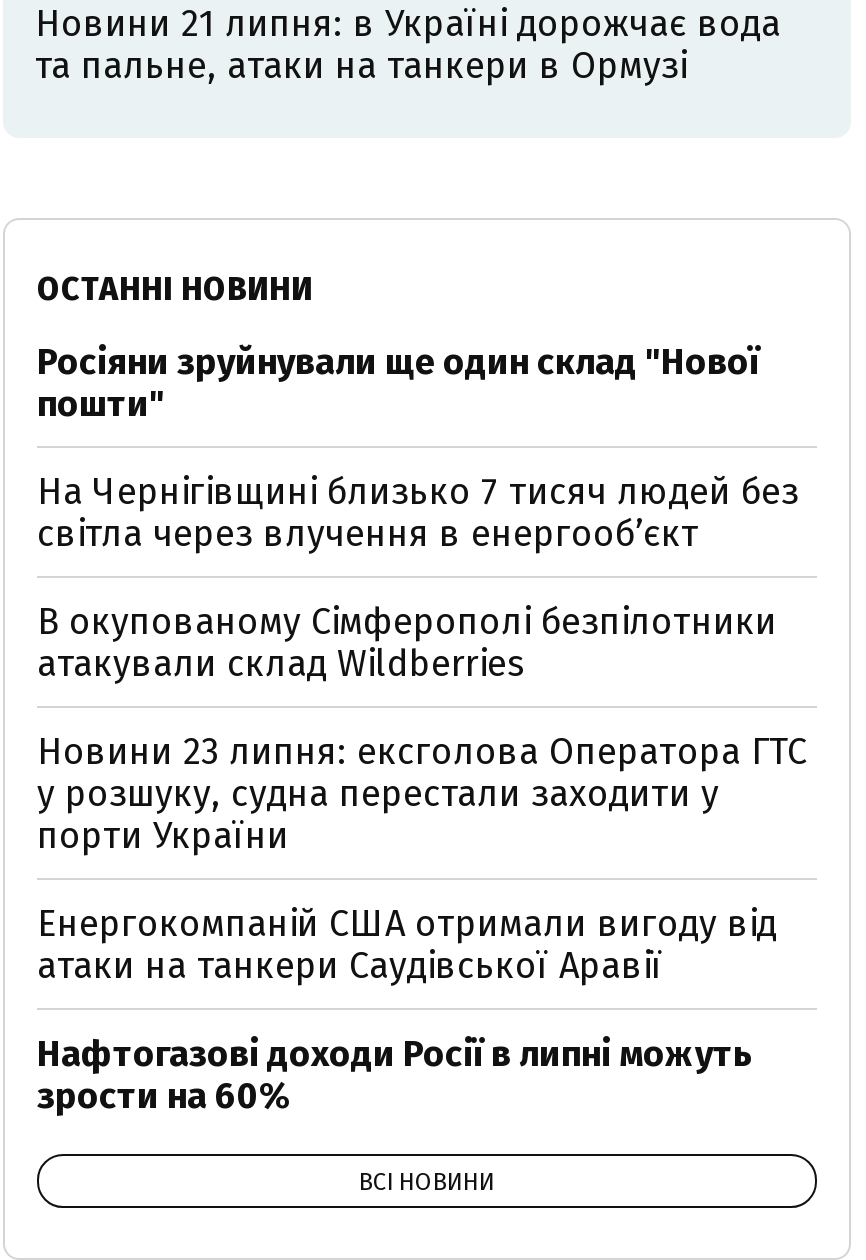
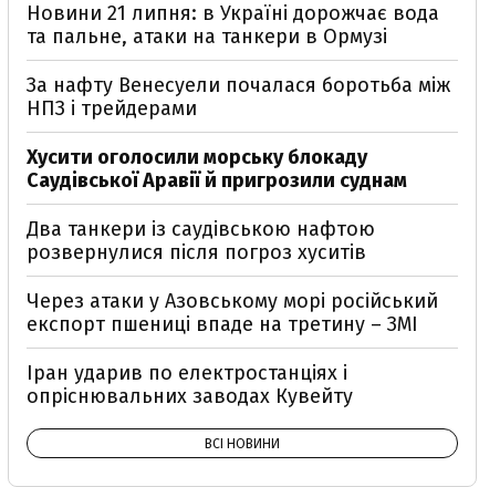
[37,269,807,1117] ОСТАННІ НОВИНИ | Росіяни зруйнували ще один склад "Нової | пошти" | На Чернігівщині близько 7 тисяч людей без | світла через влучення в енергообʼєкт | В окупованому Сімферополі безпілотники | атакували склад Wildberries | Новини 23 липня: ексголова Оператора ГТС | у розшуку, судна перестали заходити у | порти України | Енергокомпаній США отримали вигоду від | атаки на танкери Саудівської Аравії | Нафтогазові доходи Росії в липні можуть | зрости на 60% -> [27,73,450,408] За нафту Венесуели почалася боротьба між | НПЗ і трейдерами | Хусити оголосили морську блокаду | Саудівської Аравії й пригрозили суднам | Два танкери із саудівською нафтою | розвернулися після погроз хуситів | Через атаки у Азовському морі російський | експорт пшениці впаде на третину – ЗМІ | Іран ударив по електростанціях і | опріснювальних заводах Кувейту

